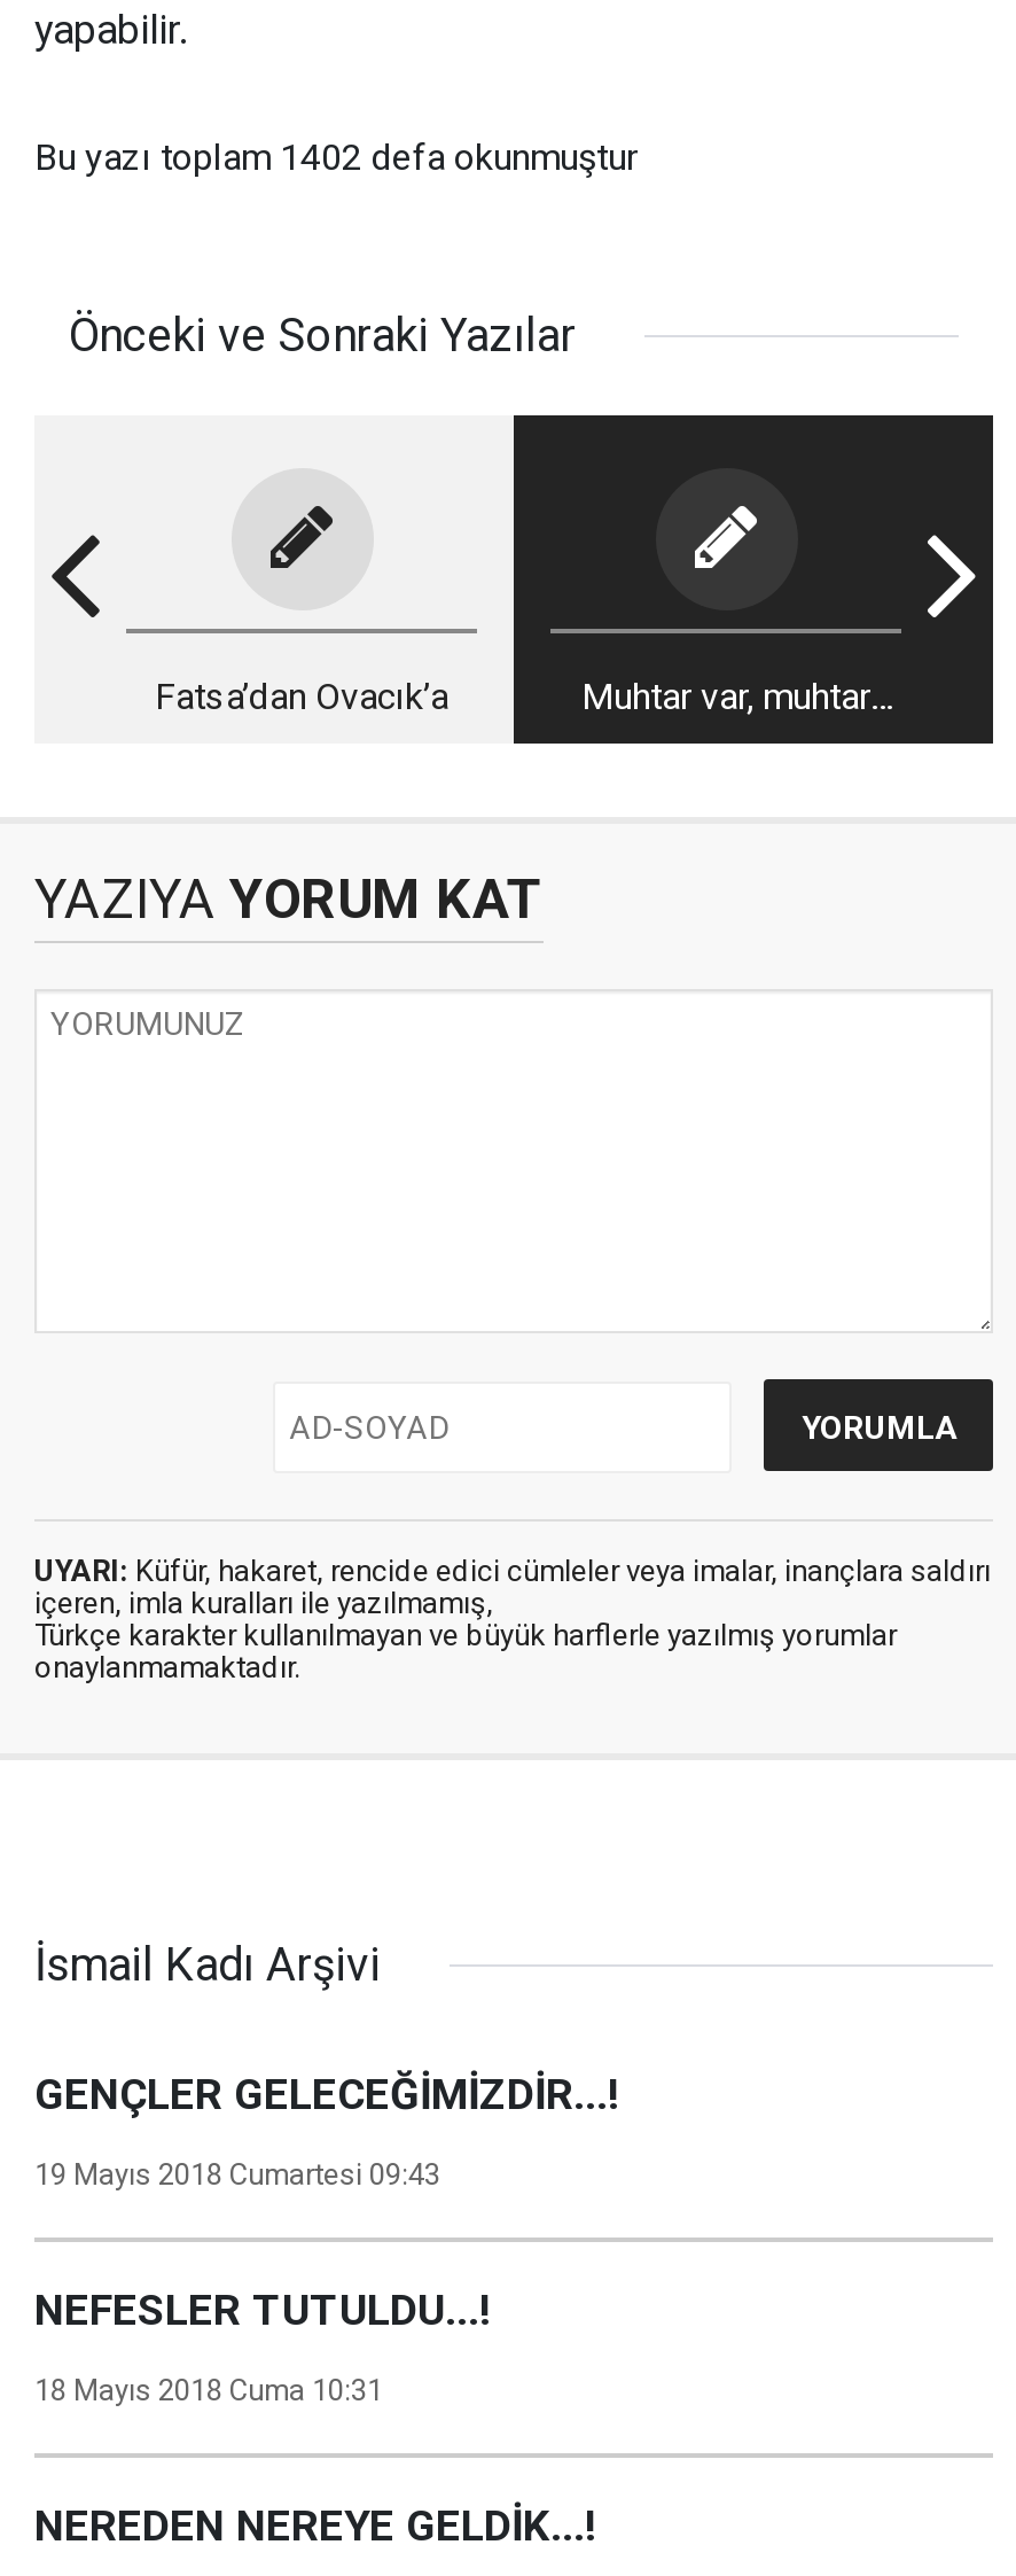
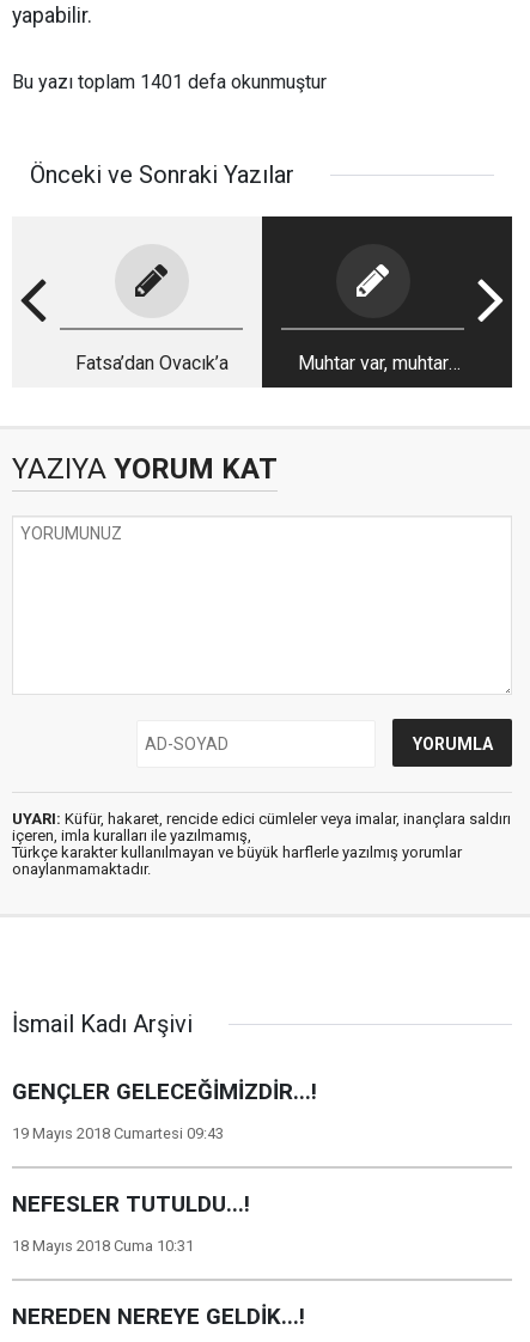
[34,135,638,179] Bu yazı toplam 1402 defa okunmuştur -> [12,71,327,93] Bu yazı toplam 1401 defa okunmuştur

